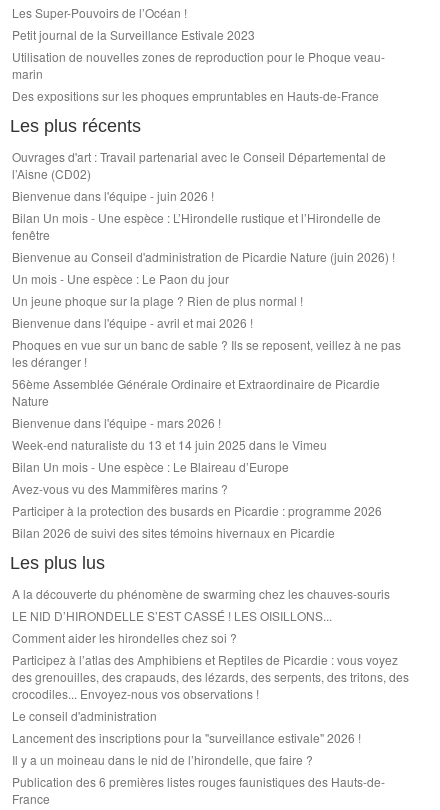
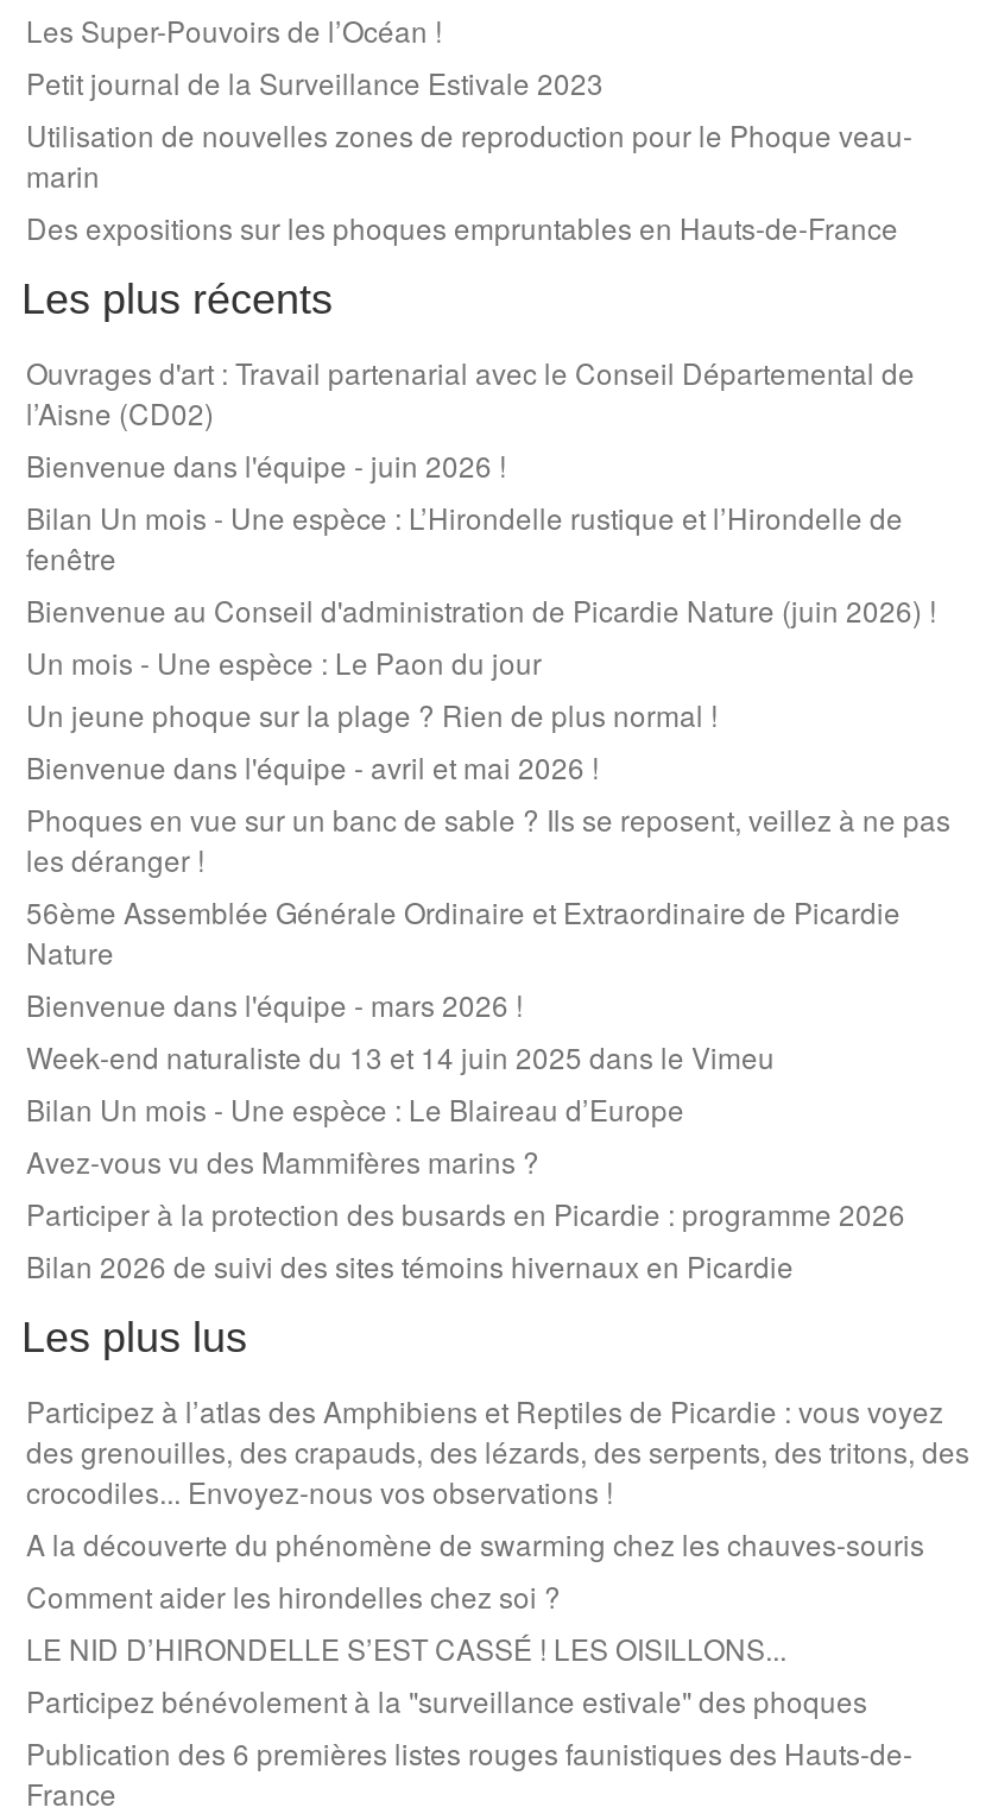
moved [12,585,390,646] -> [26,1523,924,1668]: A la découverte du phénomène de swarming chez les chauves-souris | LE NID D’HIRONDELLE S’EST CASSÉ ! LES OISILLONS... | Comment aider les hirondelles chez soi ?
moved [12,651,409,702] -> [26,1390,969,1511]: Participez à l’atlas des Amphibiens et Reptiles de Picardie : vous voyez | des grenouilles, des crapauds, des lézards, des serpents, des tritons, des | crocodiles... Envoyez-nous vos observations !
[12,707,361,768] Le conseil d'administration | Lancement des inscriptions pour la "surveillance estivale" 2026 ! | Il y a un moineau dans le nid de l’hirondelle, que faire ? -> [26,1680,867,1720] Participez bénévolement à la "surveillance estivale" des phoques

